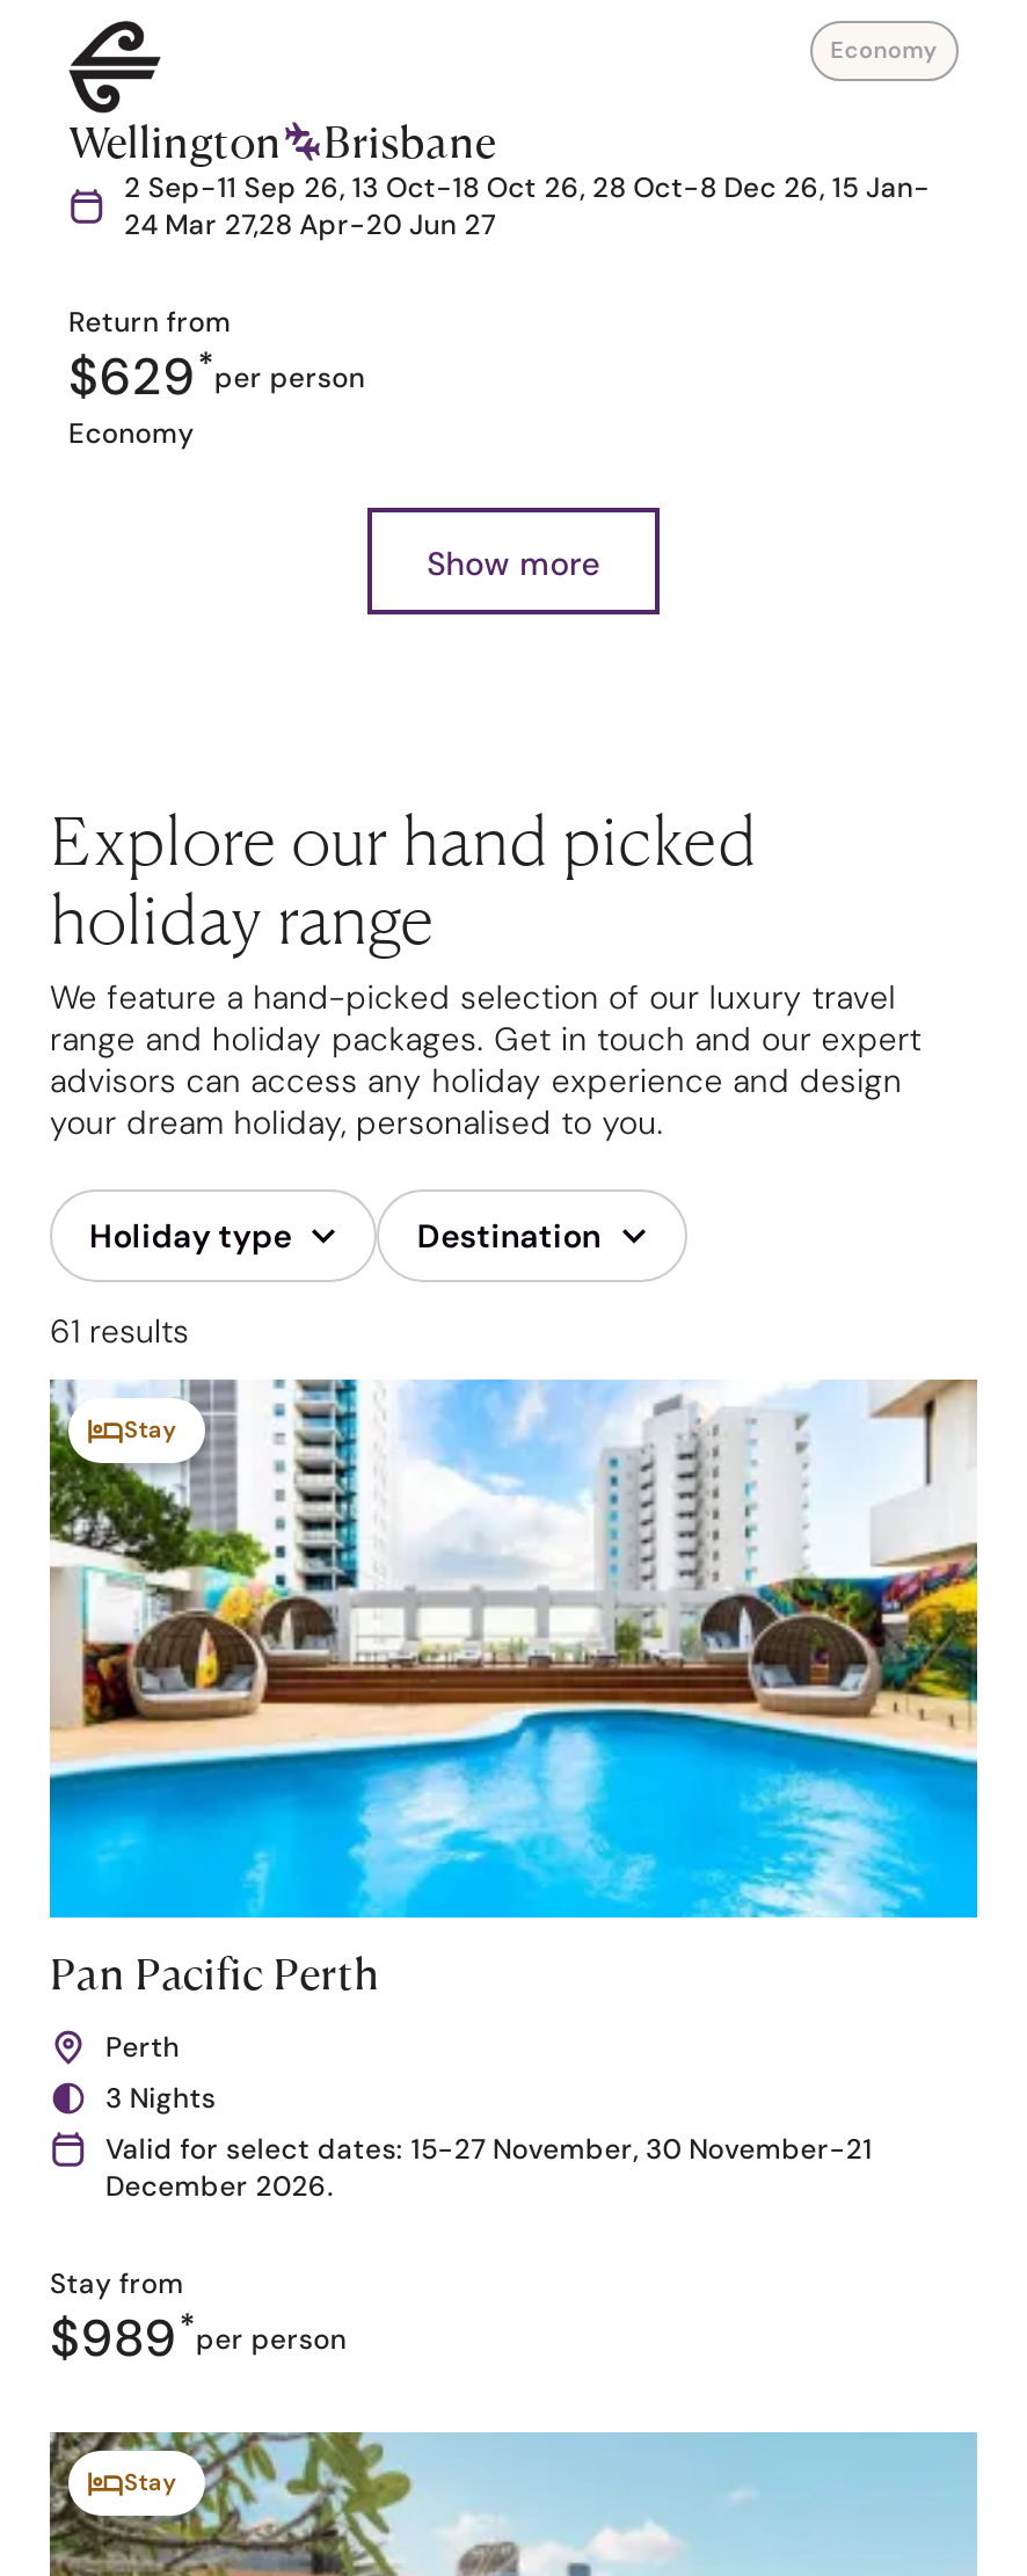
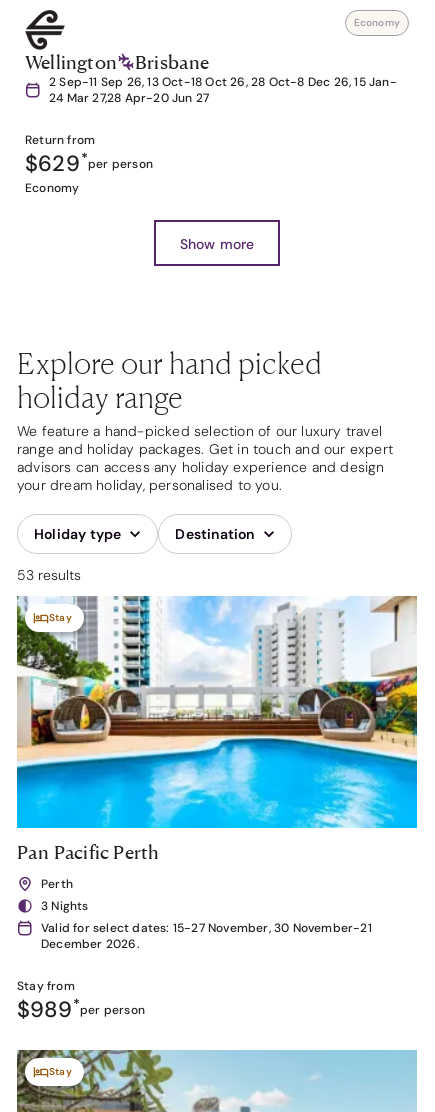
[50,1311,189,1353] 61 results -> [17,566,81,584] 53 results

